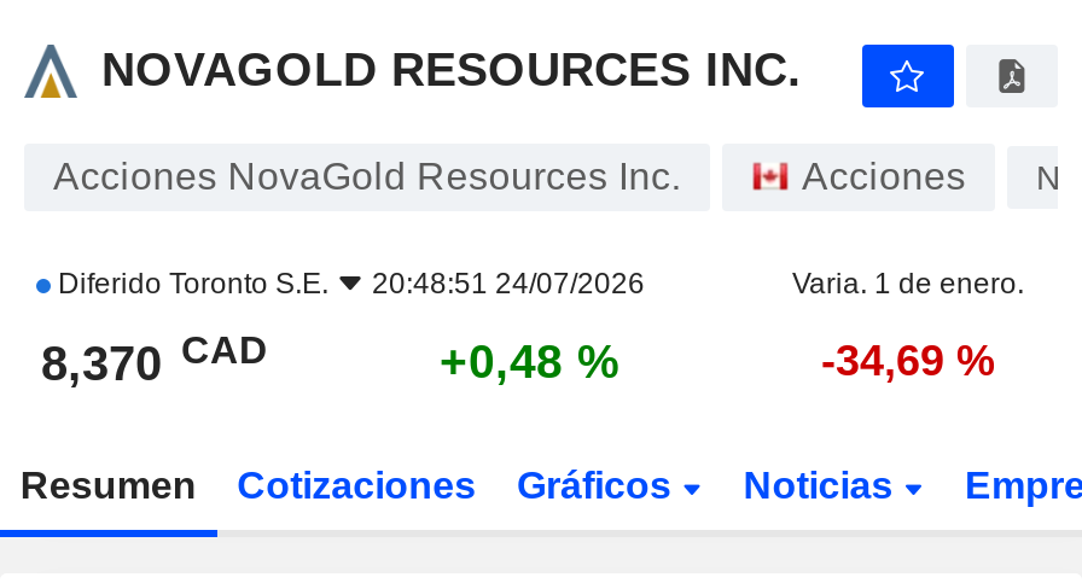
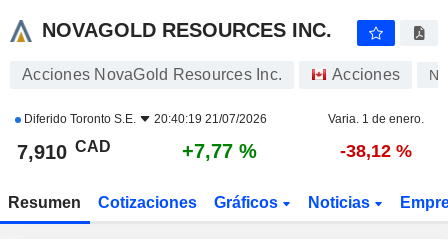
[51,267,645,301] Diferido Toronto S.E. 20:48:51 24/07/2026 -> [21,112,267,126] Diferido Toronto S.E. 20:40:19 21/07/2026
[41,328,268,390] 8,370 CAD -> [17,137,111,163] 7,910 CAD
[440,334,621,387] +0,48 % -> [182,140,257,162] +7,77 %
[821,337,995,385] -34,69 % -> [340,141,412,161] -38,12 %

